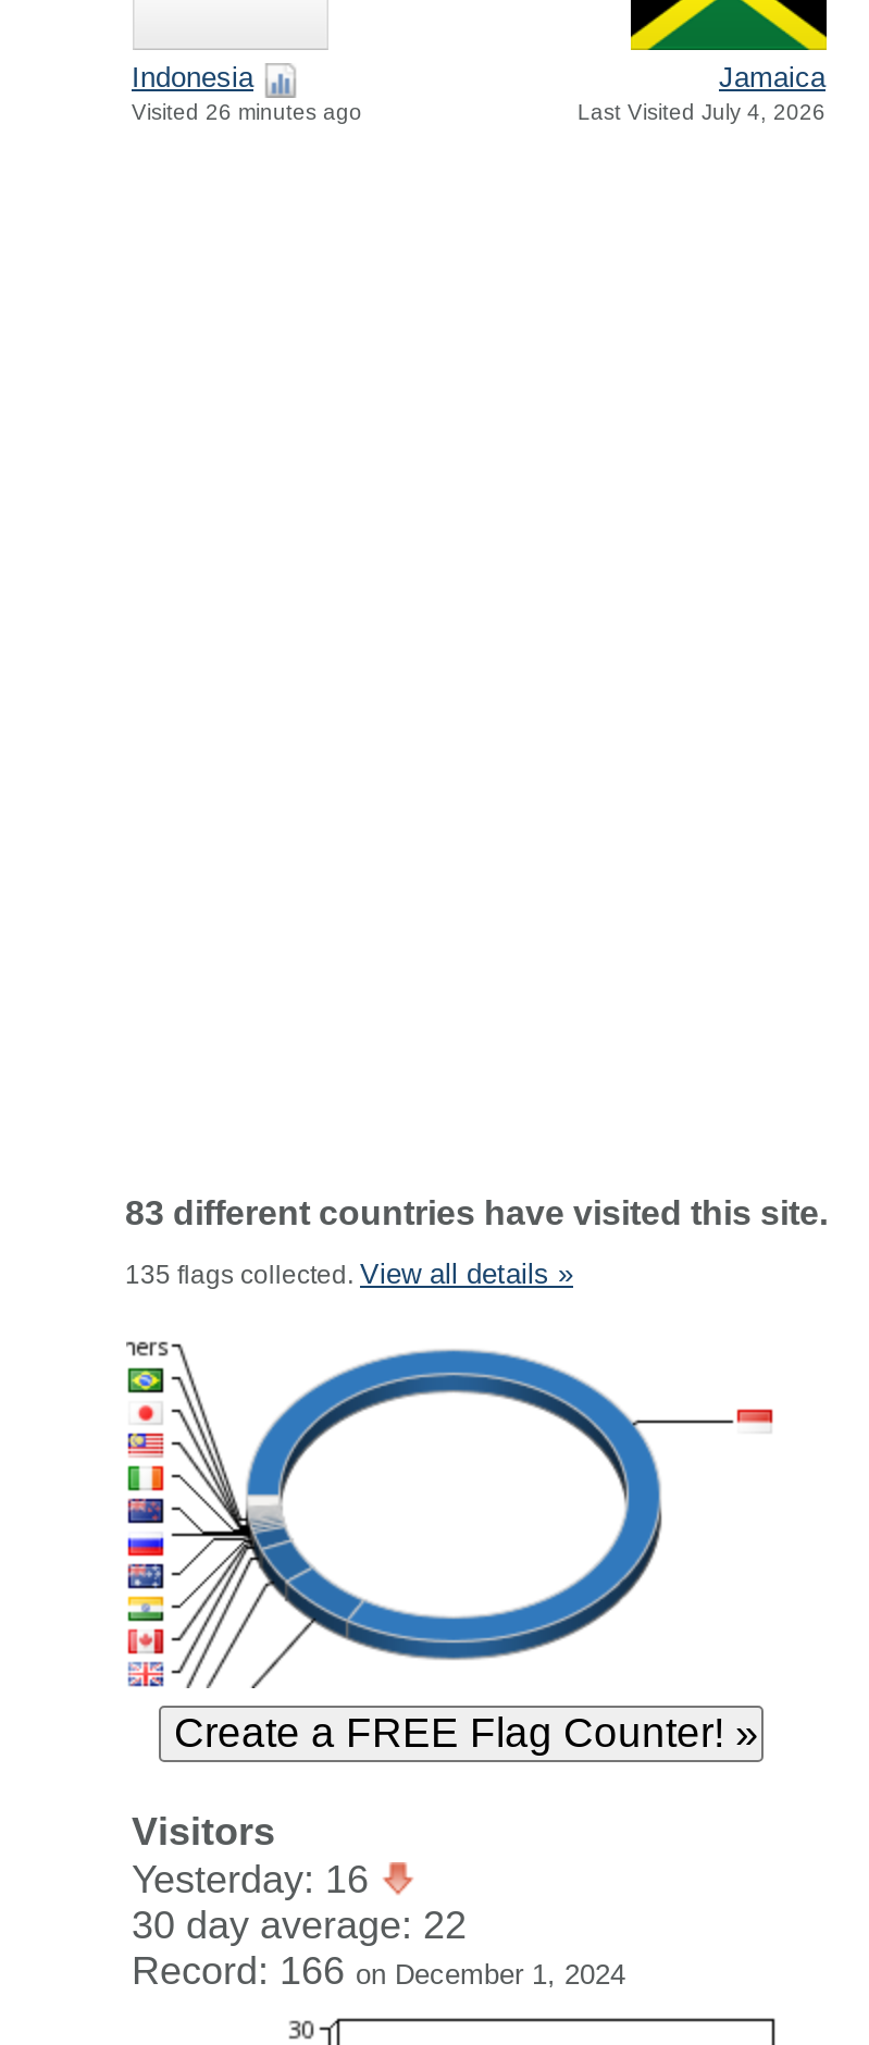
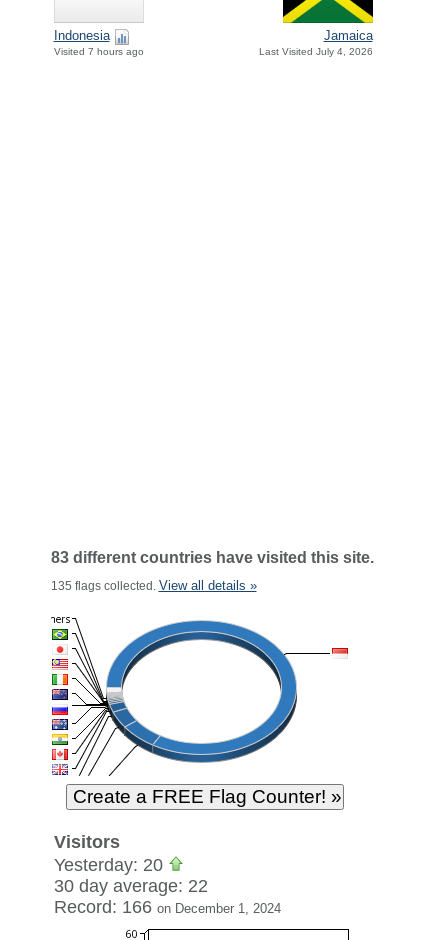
[132,101,362,125] Visited 26 minutes ago -> [53,46,143,57] Visited 7 hours ago
[132,1858,380,1901] Yesterday: 16 -> [53,855,167,875] Yesterday: 20

